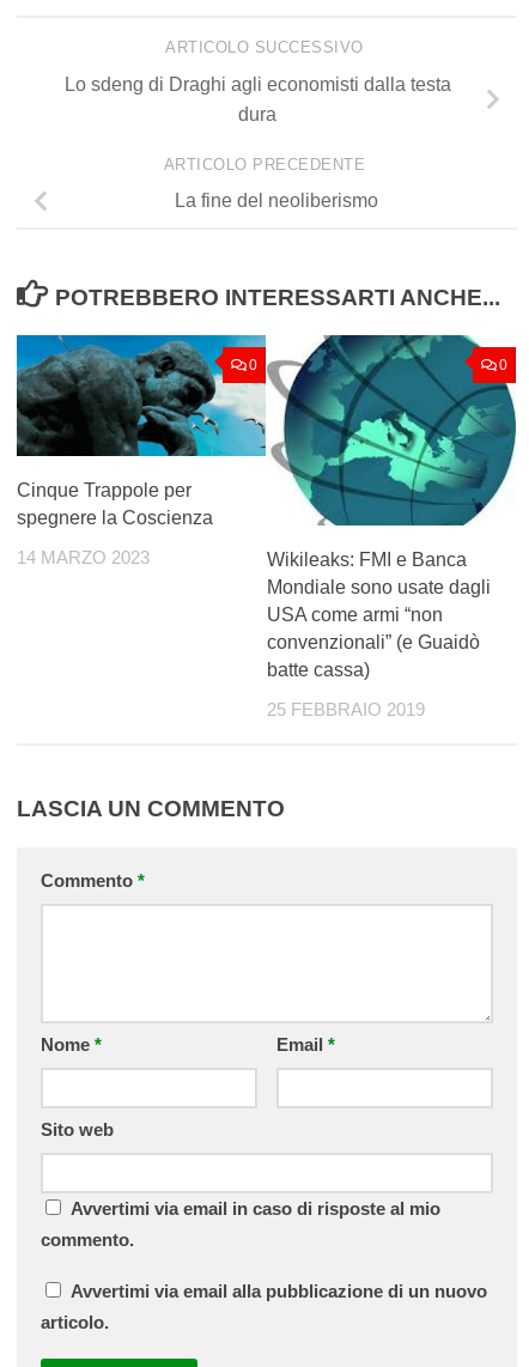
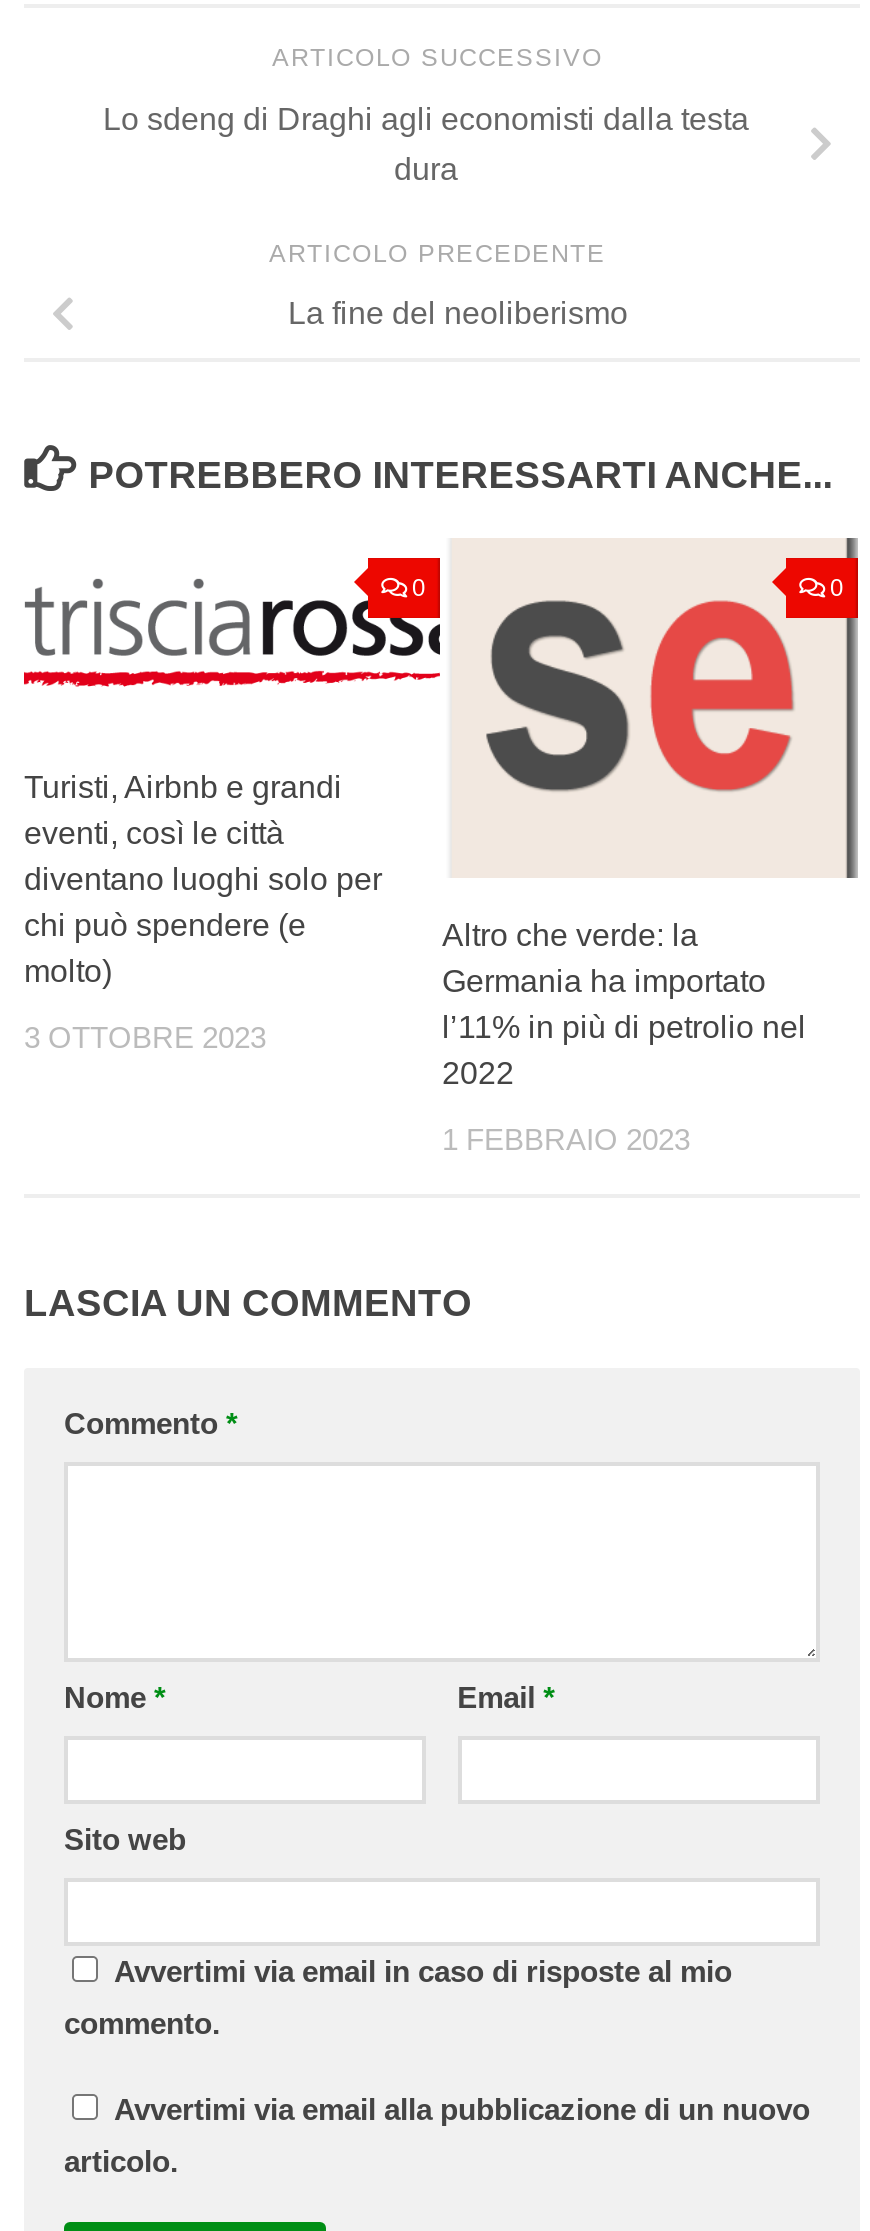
[16,334,516,539] [image] | Cinque Trappole per | spegnere la Coscienza -> [22,536,858,988] [image] | Turisti, Airbnb e grandi | eventi, così le città | diventano luoghi solo per | chi può spendere (e | molto)
[17,548,150,568] 14 MARZO 2023 -> [24,1022,266,1054] 3 OTTOBRE 2023
[267,550,491,680] Wikileaks: FMI e Banca | Mondiale sono usate dagli | USA come armi “non | convenzionali” (e Guaidò | batte cassa) -> [442,918,806,1090] Altro che verde: la | Germania ha importato | l’11% in più di petrolio nel | 2022
[267,700,425,720] 25 FEBBRAIO 2019 -> [442,1124,690,1156] 1 FEBBRAIO 2023

